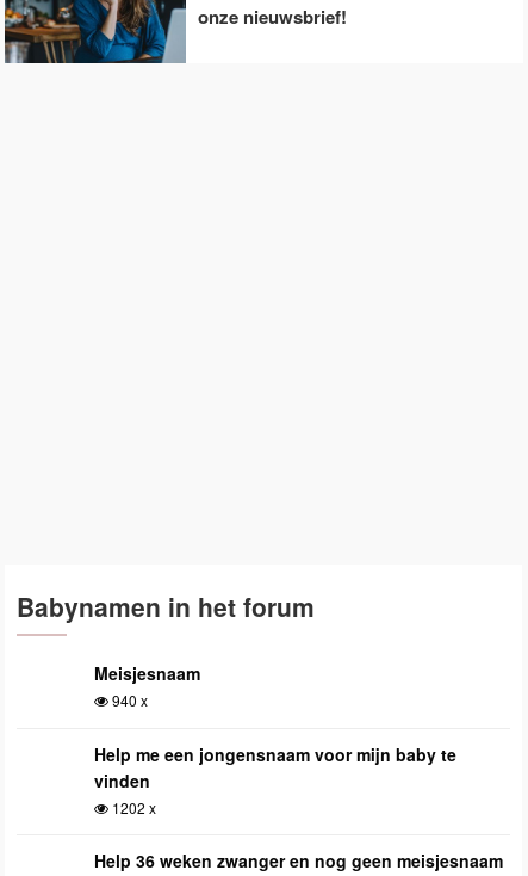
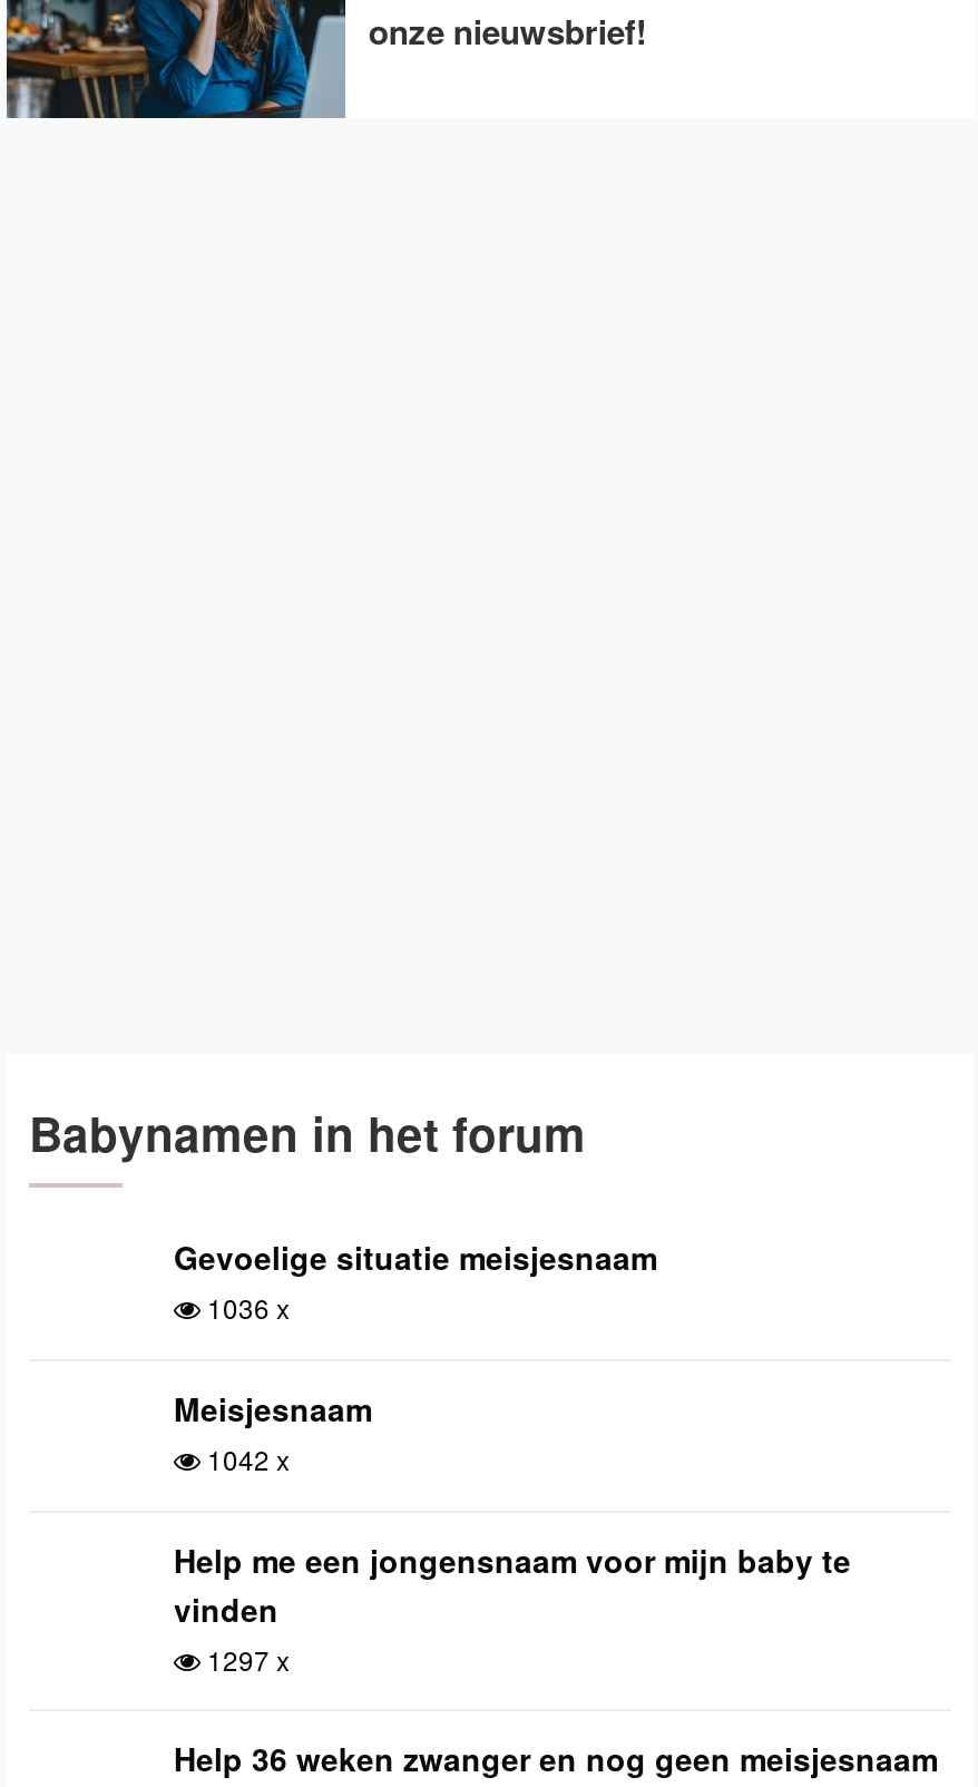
none -> [174,1234,657,1326] Gevoelige situatie meisjesnaam | 1036 x
[108,690,148,710] 940 x -> [201,1439,290,1477] 1042 x
[108,797,156,818] 1202 x -> [201,1640,290,1678] 1297 x

